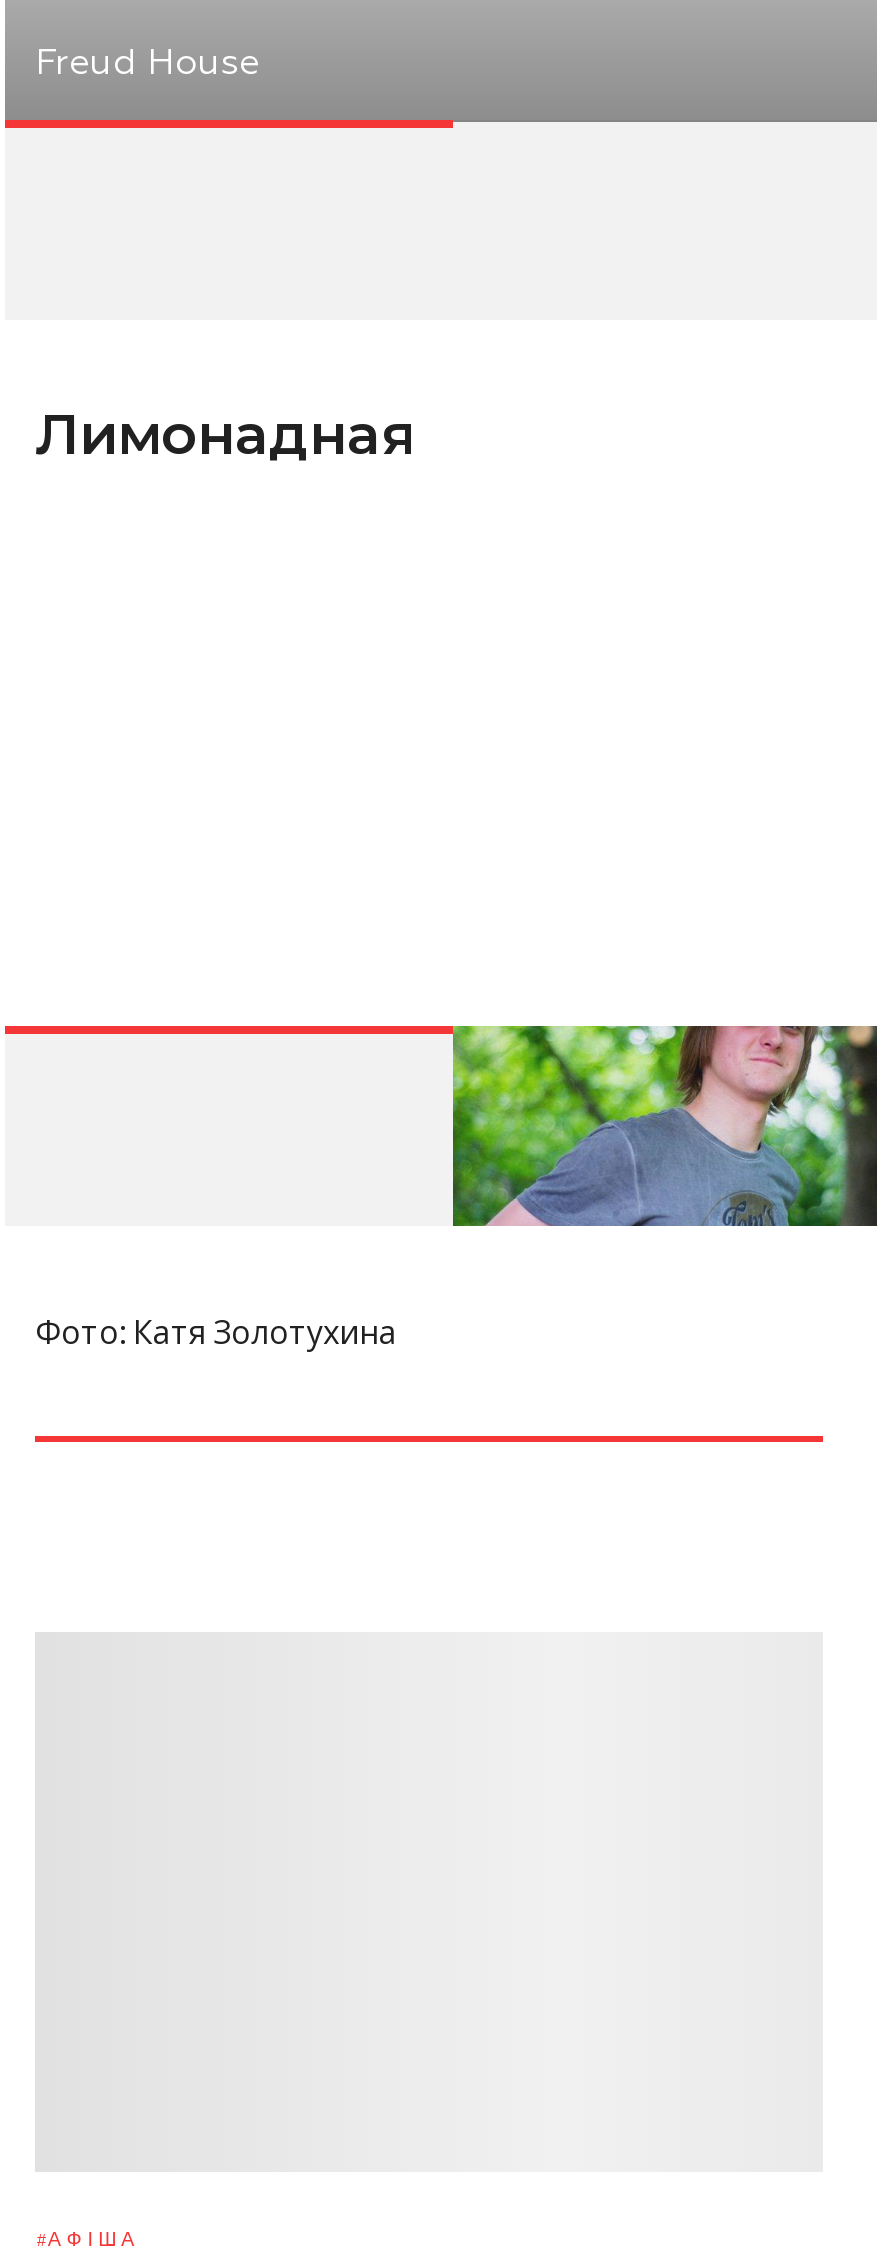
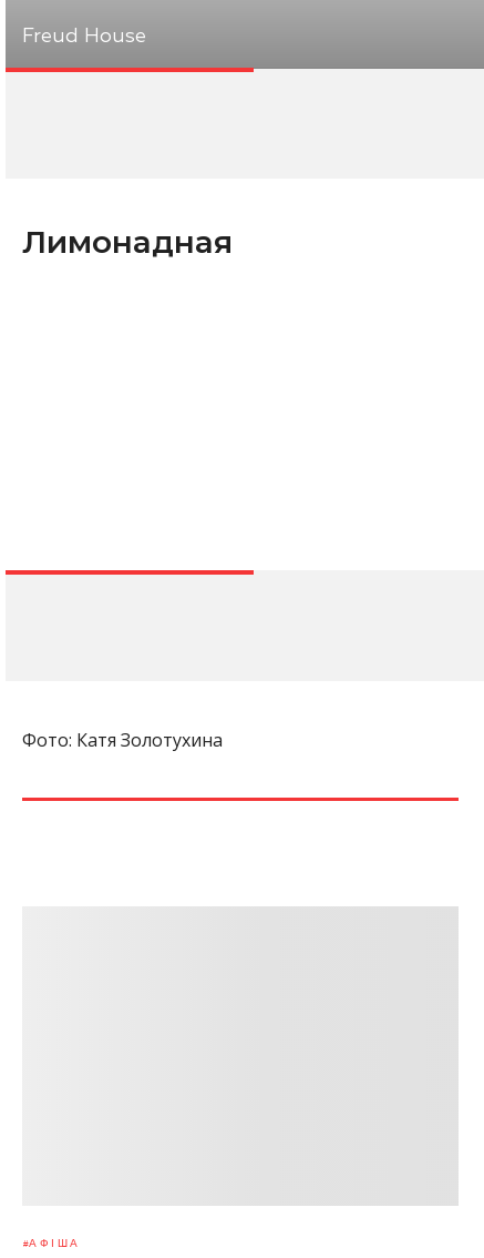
[451,1024,871,1228] [image] -> none

